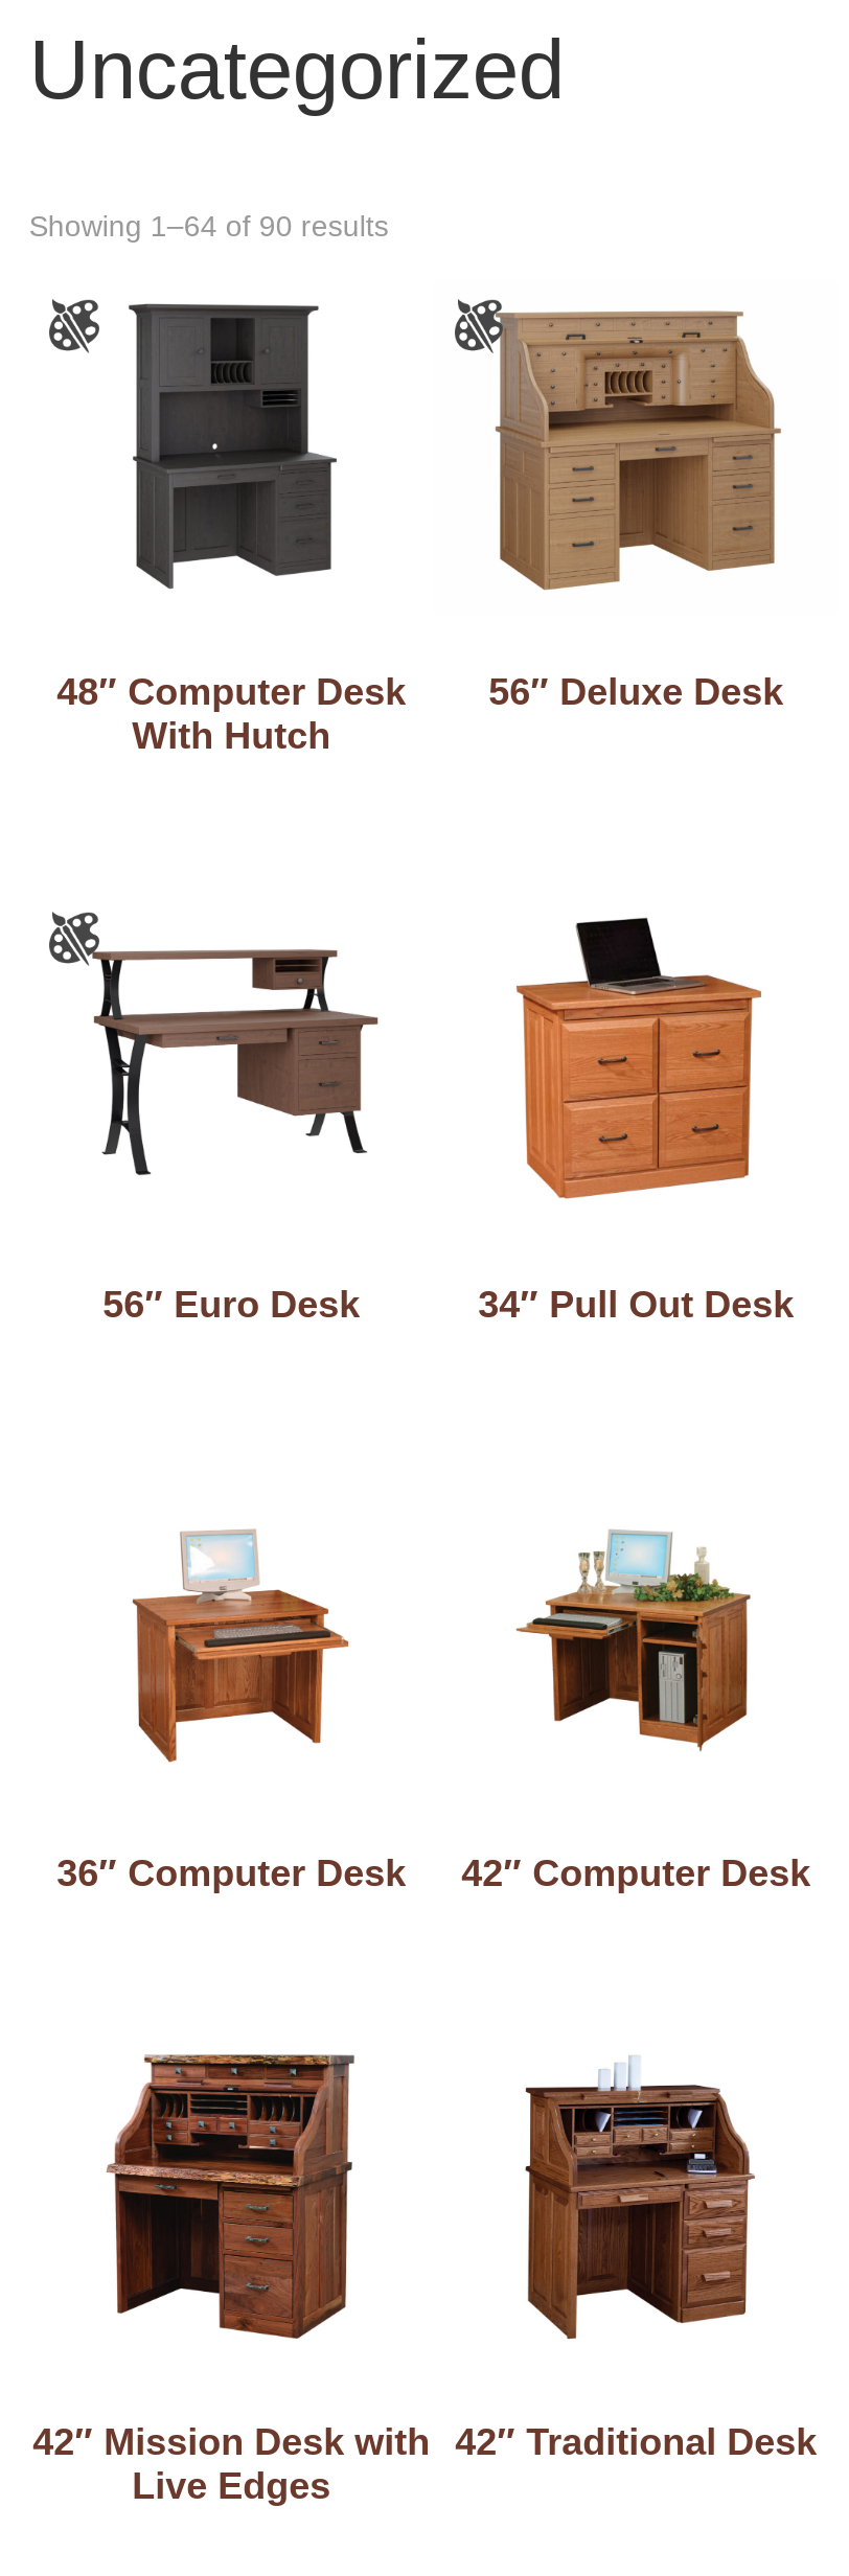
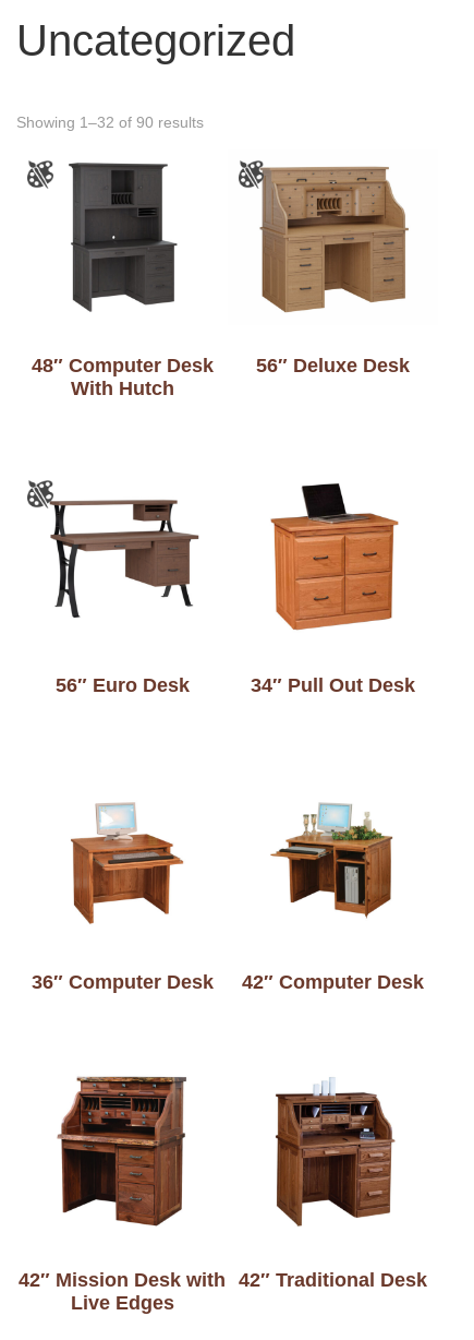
[29,209,389,243] Showing 1–64 of 90 results -> [17,113,204,131] Showing 1–32 of 90 results

